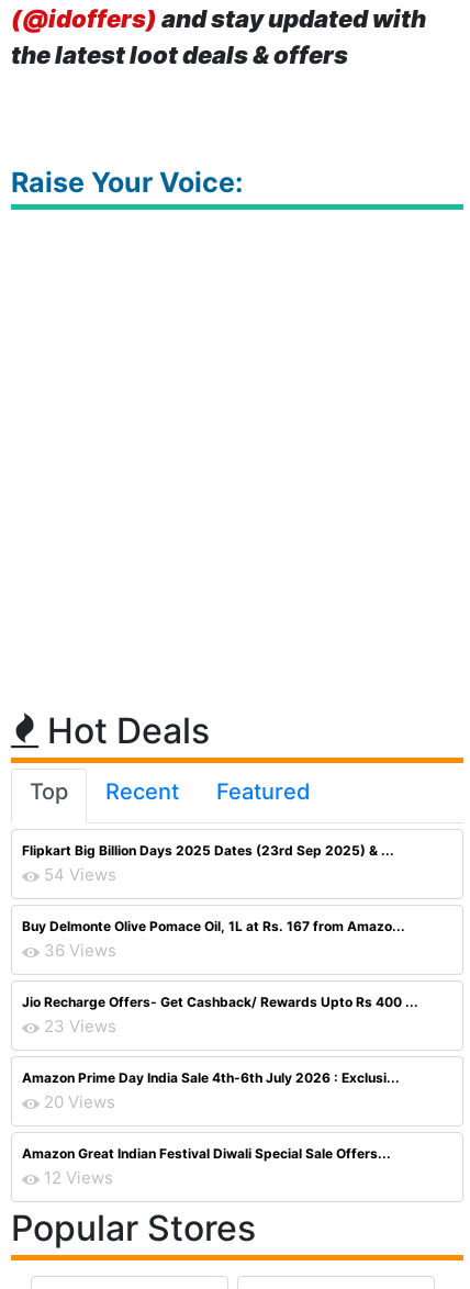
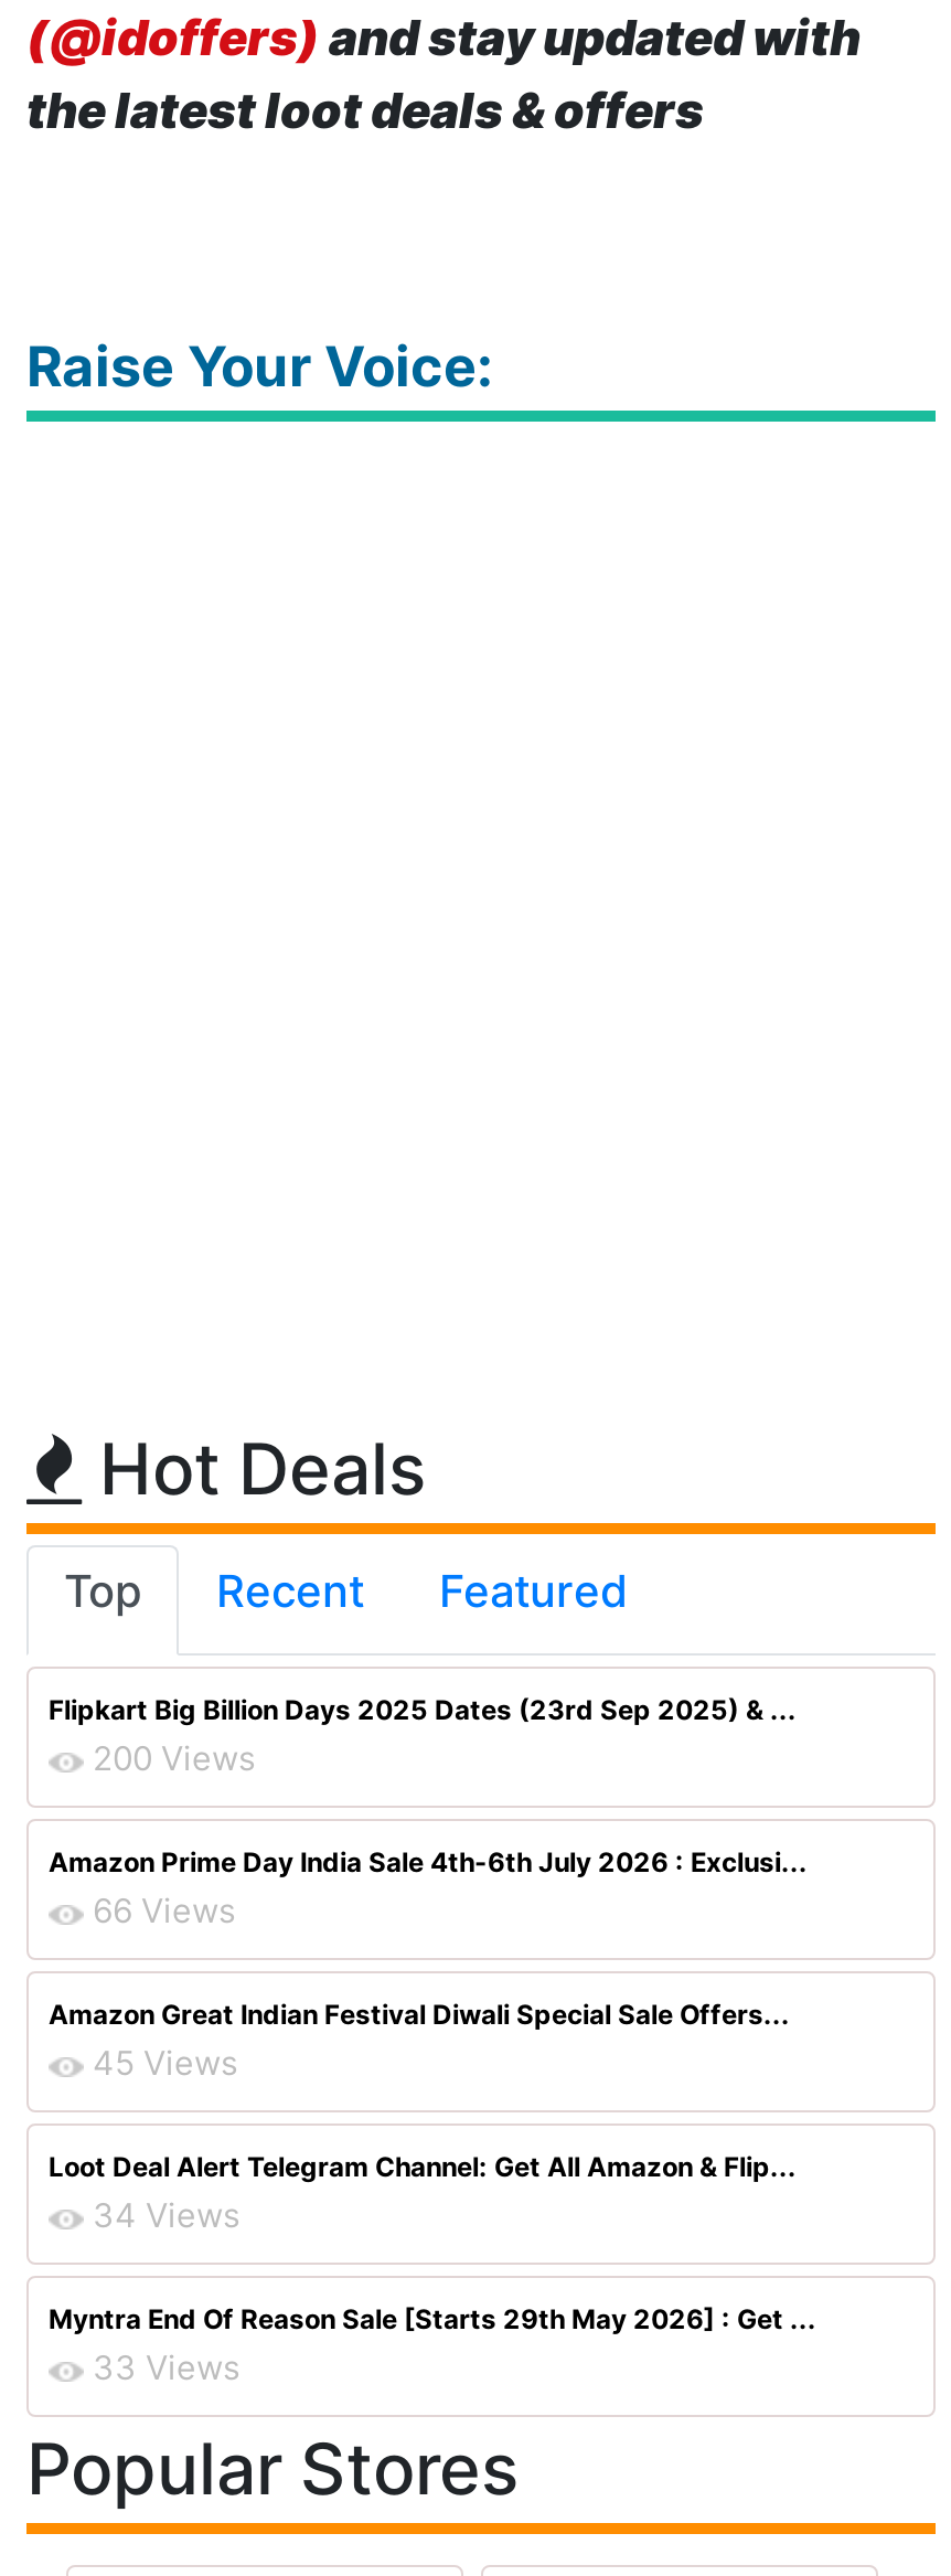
[22,865,418,1037] 54 Views | Buy Delmonte Olive Pomace Oil, 1L at Rs. 167 from Amazo... | 36 Views | Jio Recharge Offers- Get Cashback/ Rewards Upto Rs 400 ... | 23 Views -> [93,1738,256,1780] 200 Views
moved [22,1070,400,1086] -> [49,1846,808,1880]: Amazon Prime Day India Sale 4th-6th July 2026 : Exclusi...
[44,1092,115,1113] 20 Views -> [93,1891,236,1933] 66 Views
moved [22,1146,391,1162] -> [49,1999,790,2032]: Amazon Great Indian Festival Diwali Special Sale Offers...
[44,1168,113,1189] 12 Views -> [49,2043,816,2389] 45 Views | Loot Deal Alert Telegram Channel: Get All Amazon & Flip... | 34 Views | Myntra End Of Reason Sale [Starts 29th May 2026] : Get ... | 33 Views

